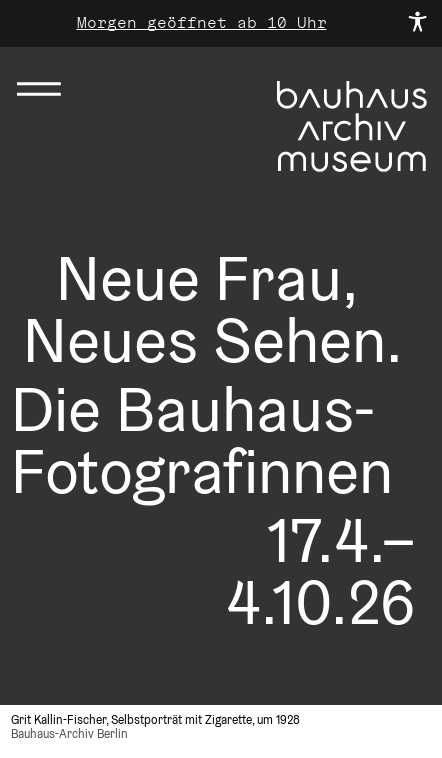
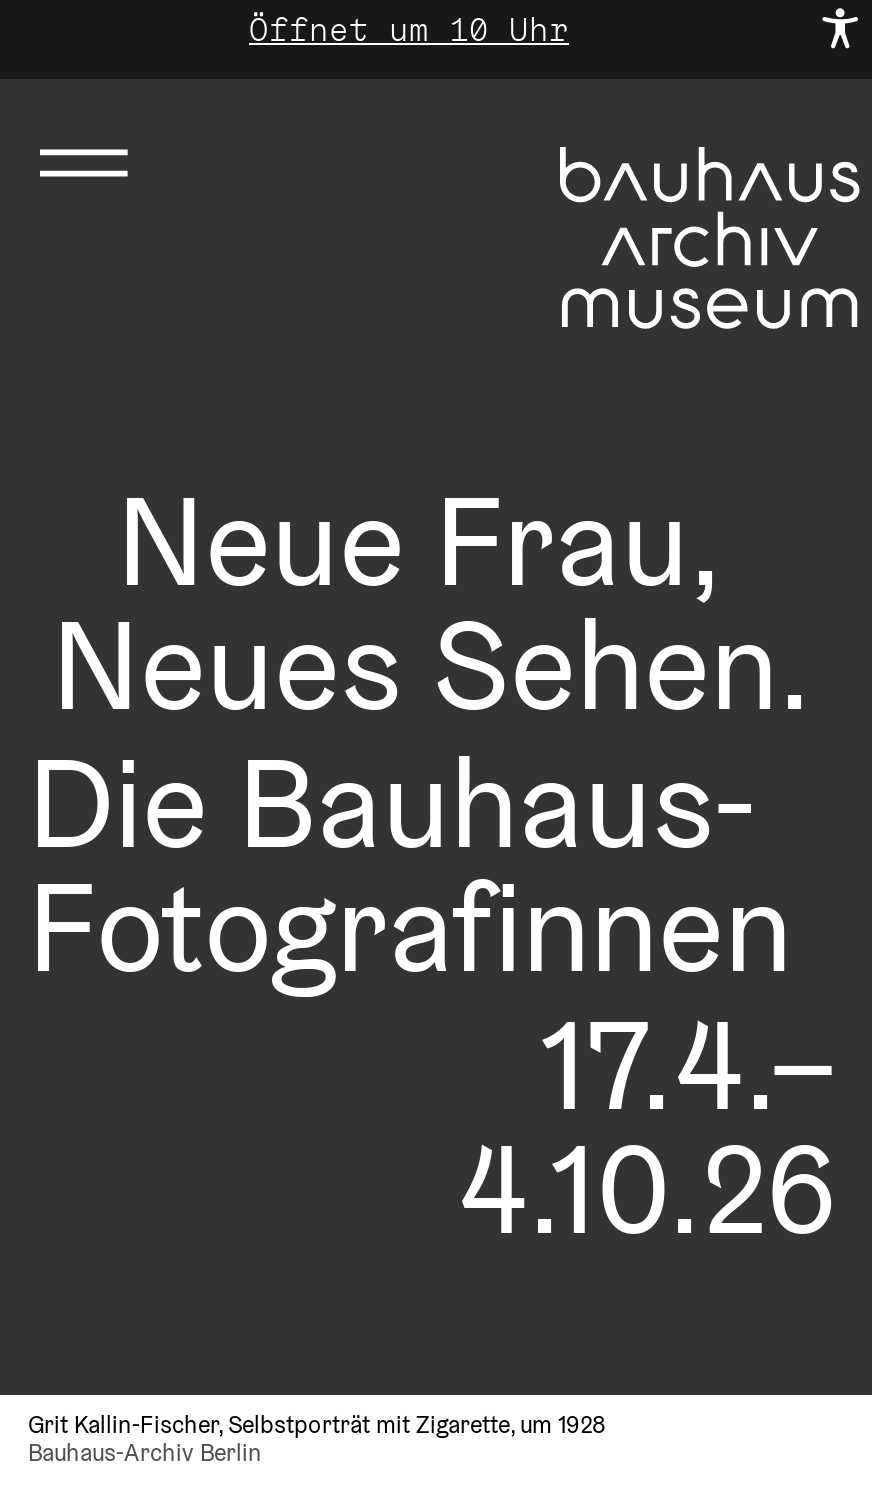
[76,12,326,33] Morgen geöffnet ab 10 Uhr -> [249,9,569,51] Öffnet um 10 Uhr

